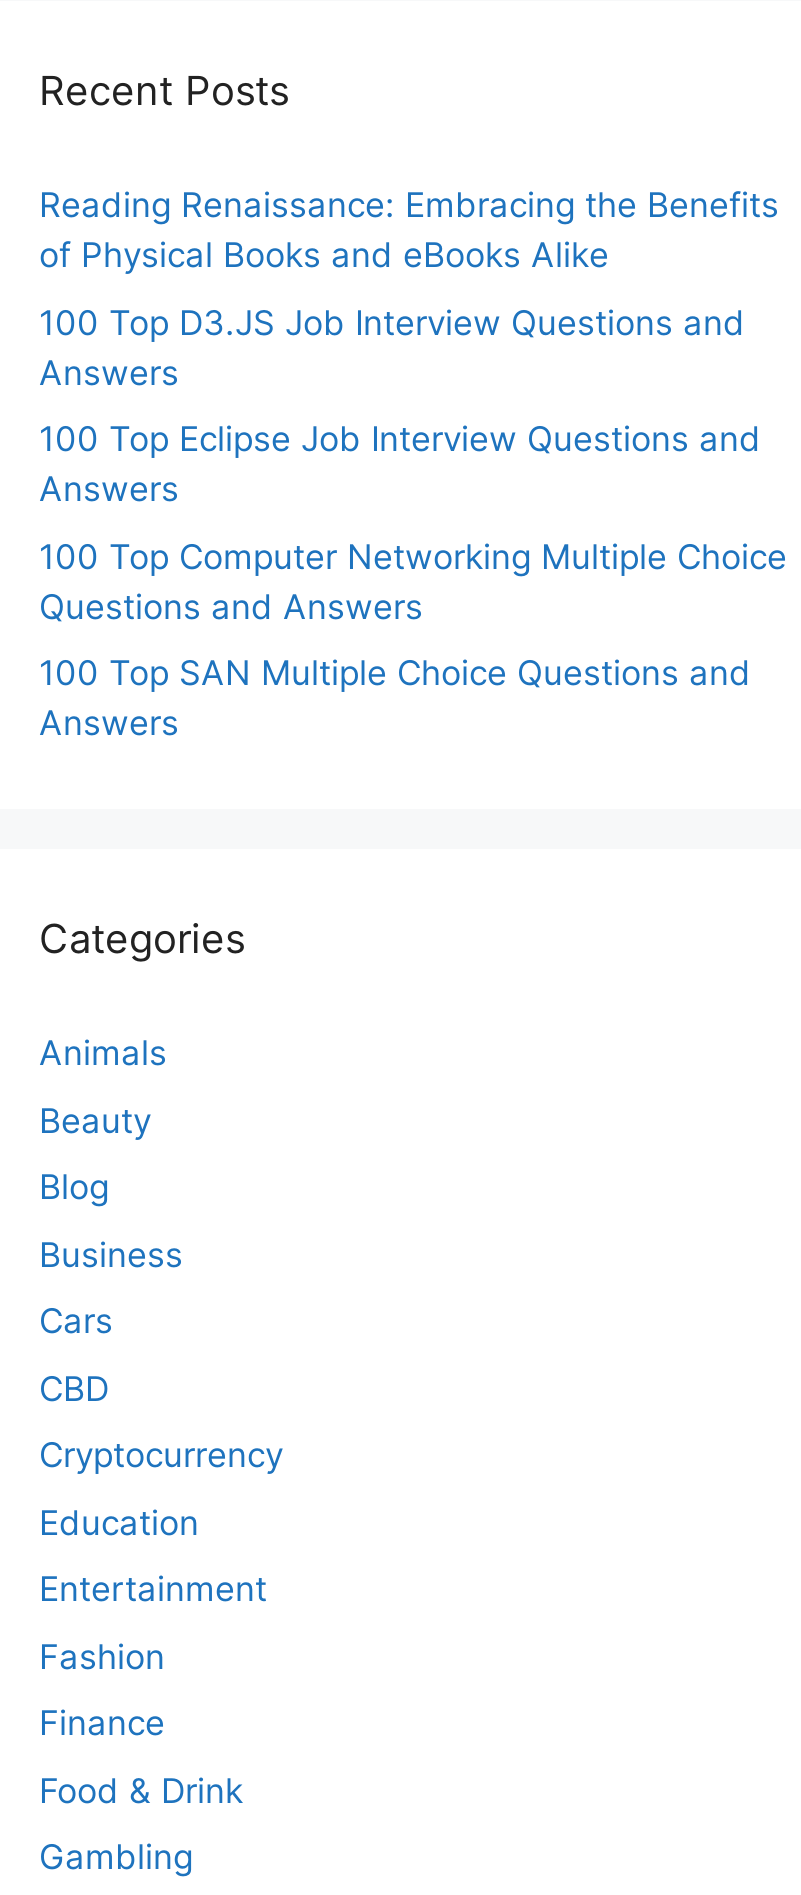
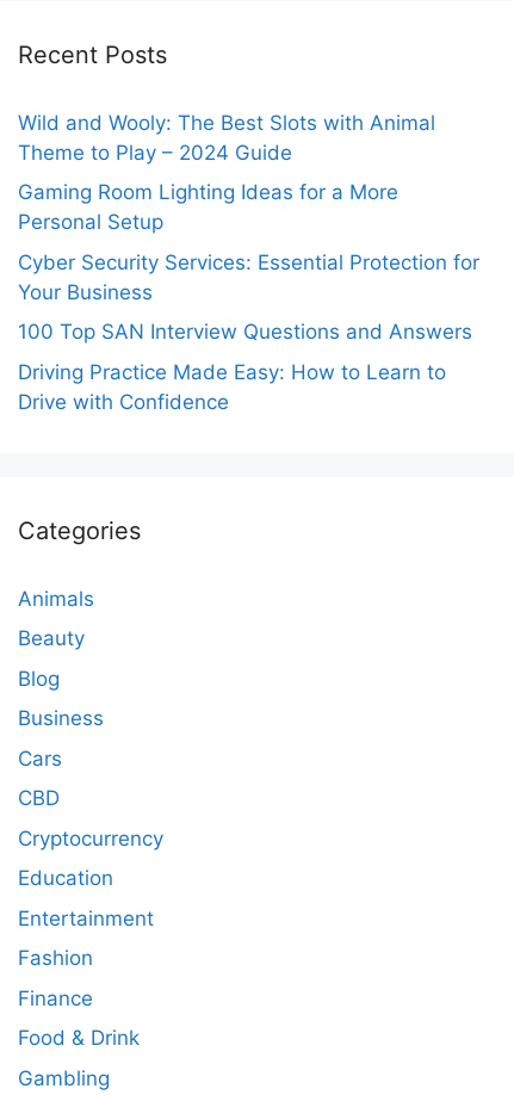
[39,186,779,276] Reading Renaissance: Embracing the Benefits | of Physical Books and eBooks Alike -> [18,111,435,165] Wild and Wooly: The Best Slots with Animal | Theme to Play – 2024 Guide
[39,303,745,393] 100 Top D3.JS Job Interview Questions and | Answers -> [18,181,398,234] Gaming Room Lighting Ideas for a More | Personal Setup
[39,420,761,510] 100 Top Eclipse Job Interview Questions and | Answers -> [18,250,479,304] Cyber Security Services: Essential Protection for | Your Business
[39,537,787,627] 100 Top Computer Networking Multiple Choice | Questions and Answers -> [18,320,472,344] 100 Top SAN Interview Questions and Answers
[39,654,751,744] 100 Top SAN Multiple Choice Questions and | Answers -> [18,360,446,414] Driving Practice Made Easy: How to Learn to | Drive with Confidence

